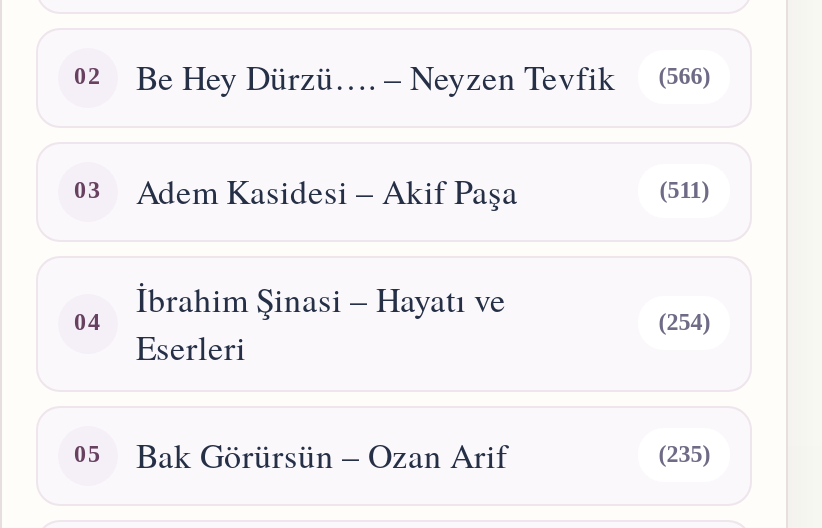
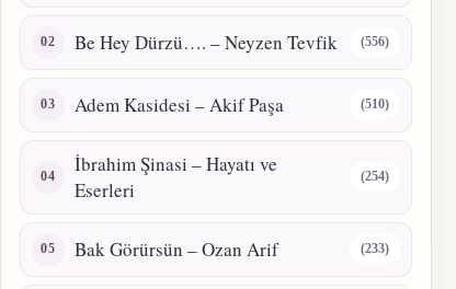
[136,54,710,100] Be Hey Dürzü…. – Neyzen Tevfik (566) -> [75,29,389,55] Be Hey Dürzü…. – Neyzen Tevfik (556)
[659,177,709,205] (511) -> [361,97,389,112] (510)
[658,441,710,469] (235) -> [361,241,389,257] (233)

